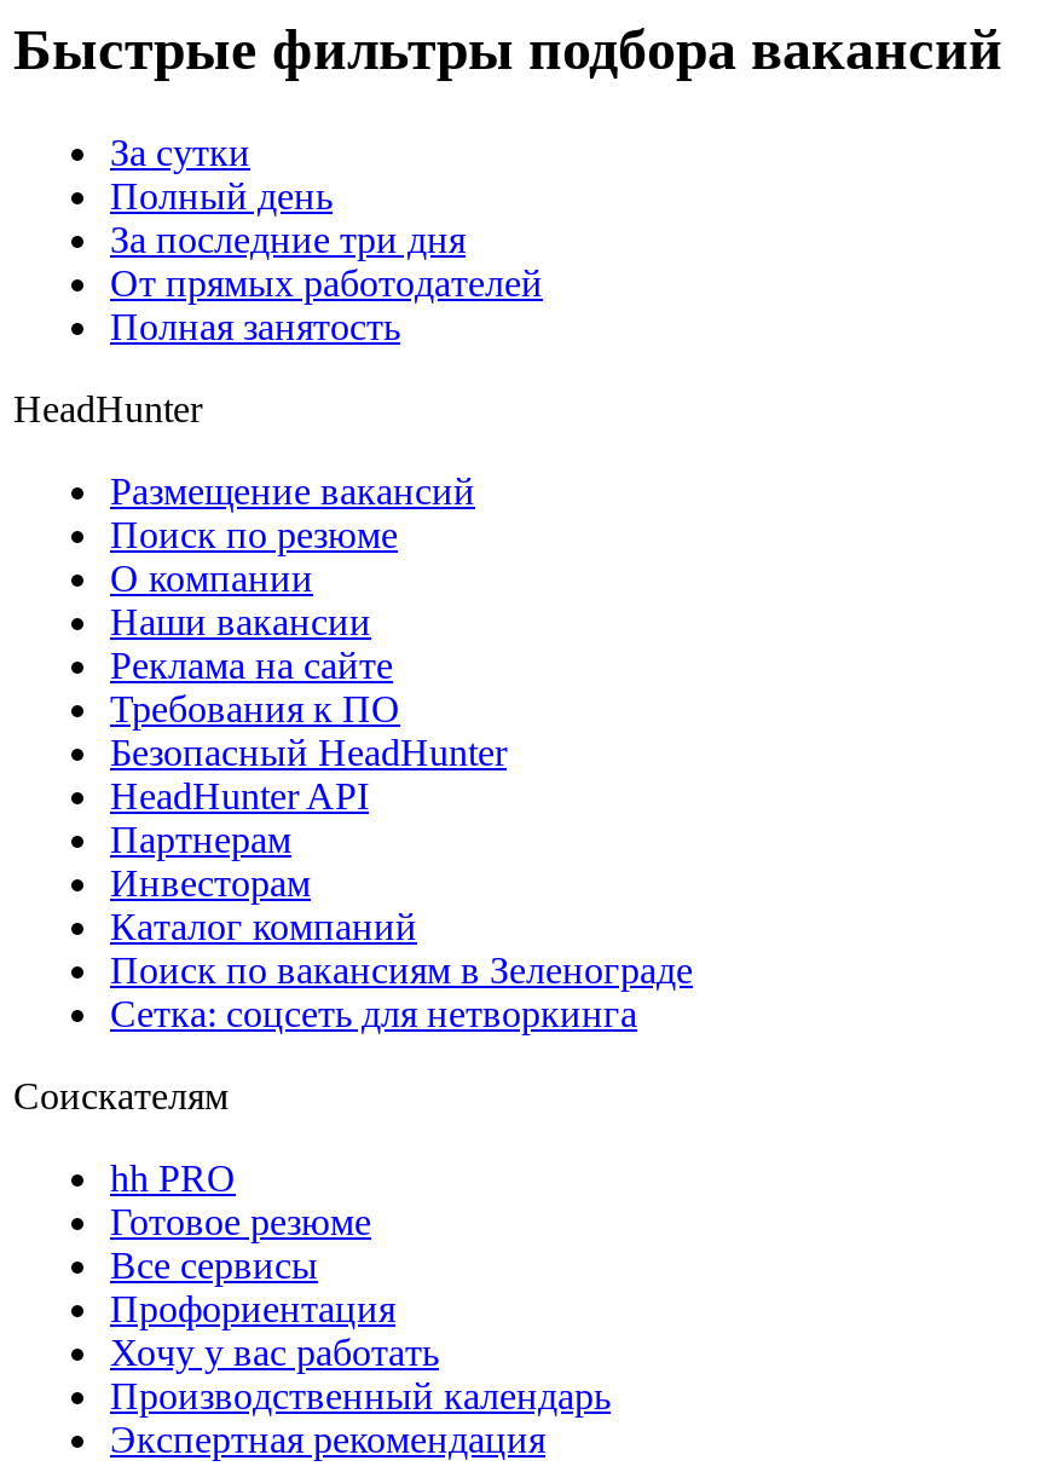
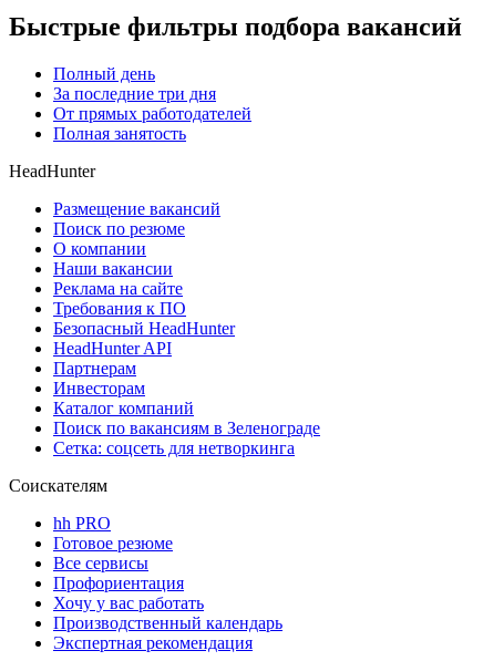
[110,132,250,173] За сутки -> none

